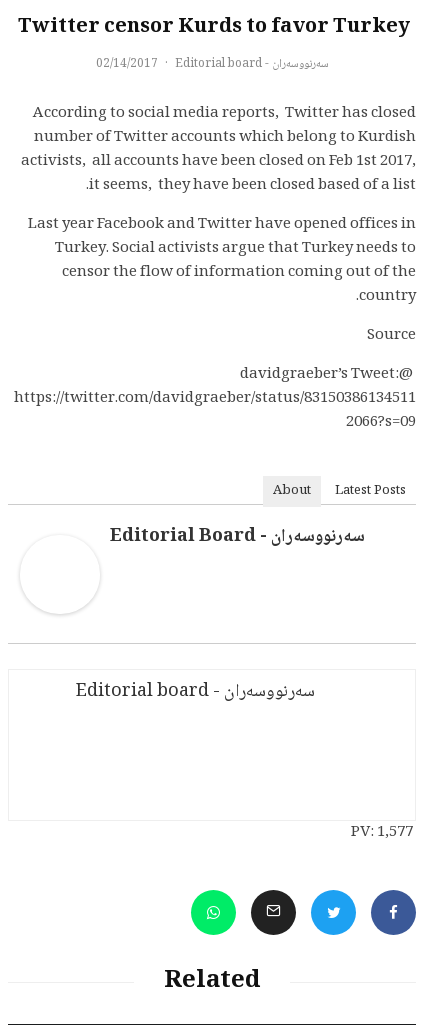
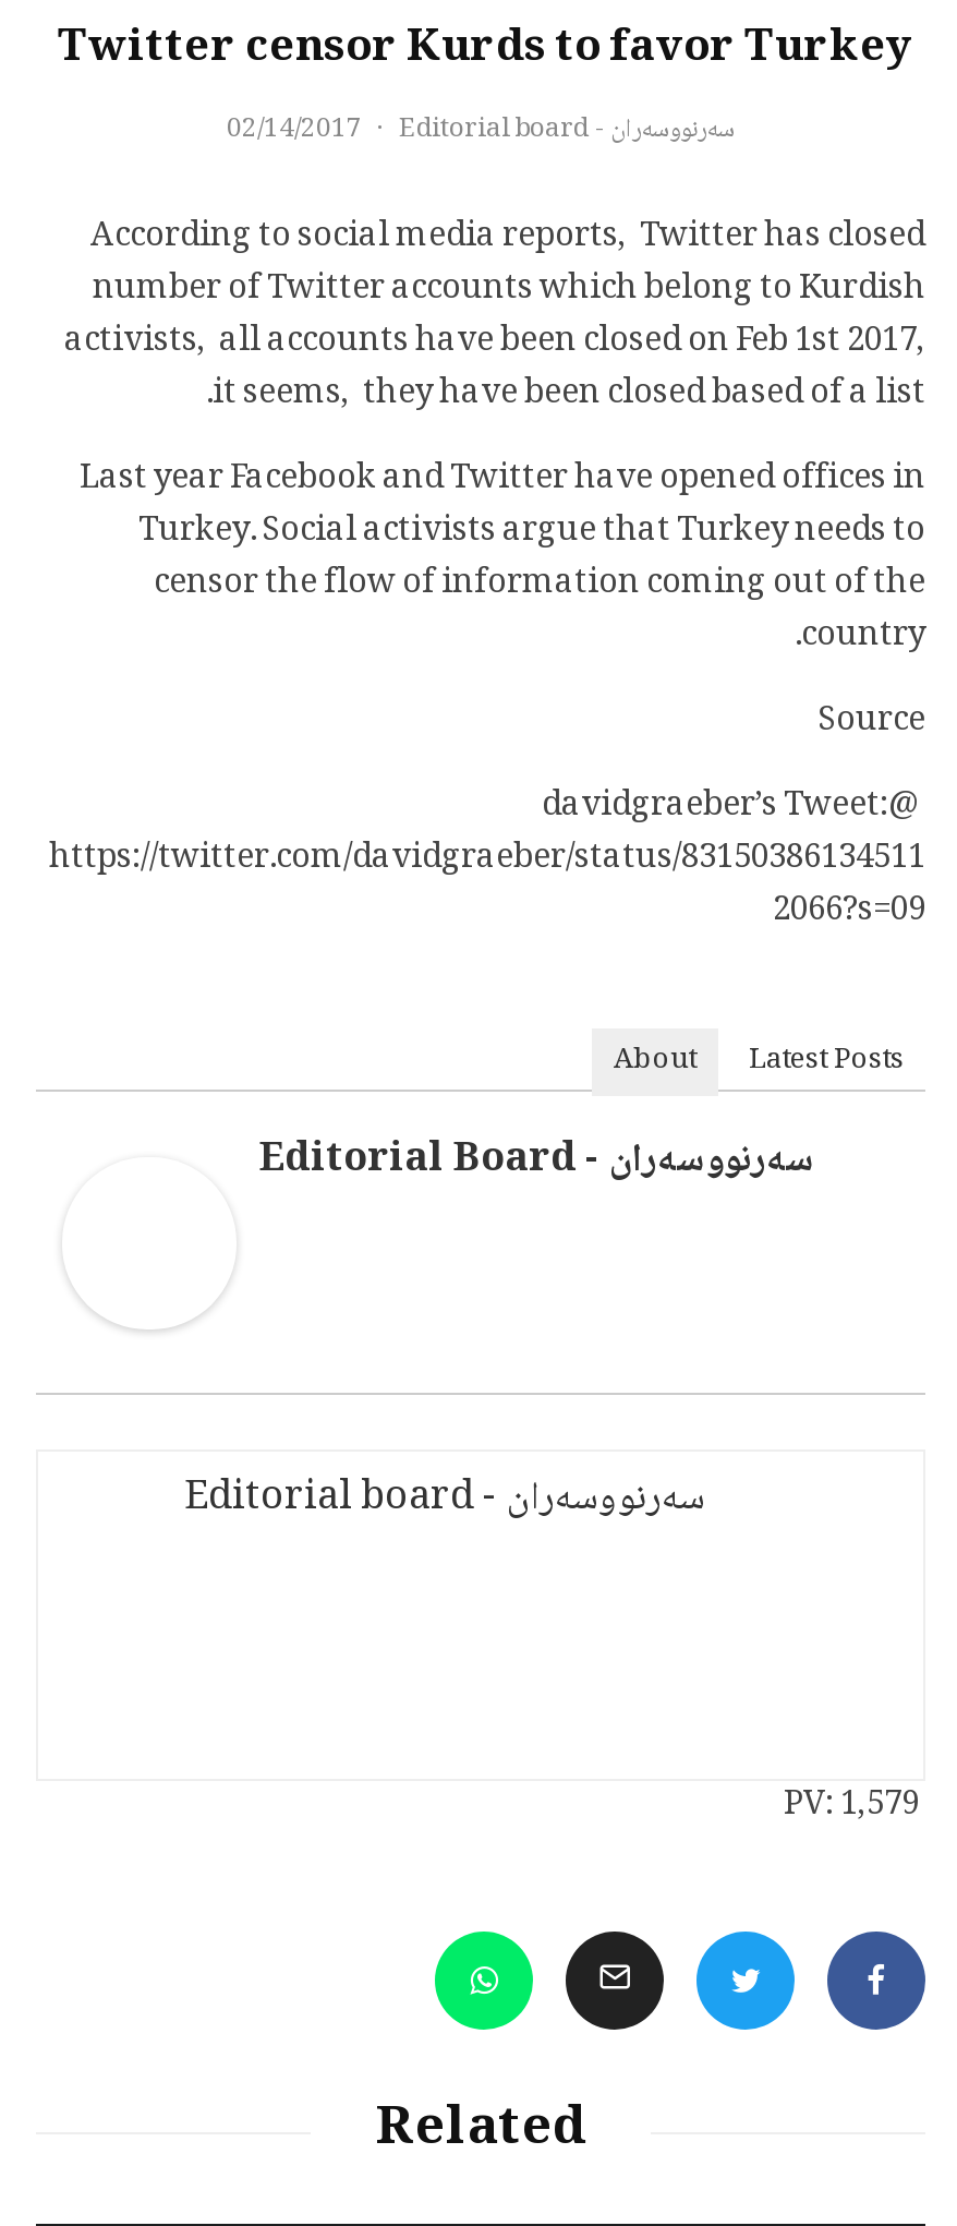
[351,820,413,846] PV: 1,577 -> [784,1779,919,1836] PV: 1,579

